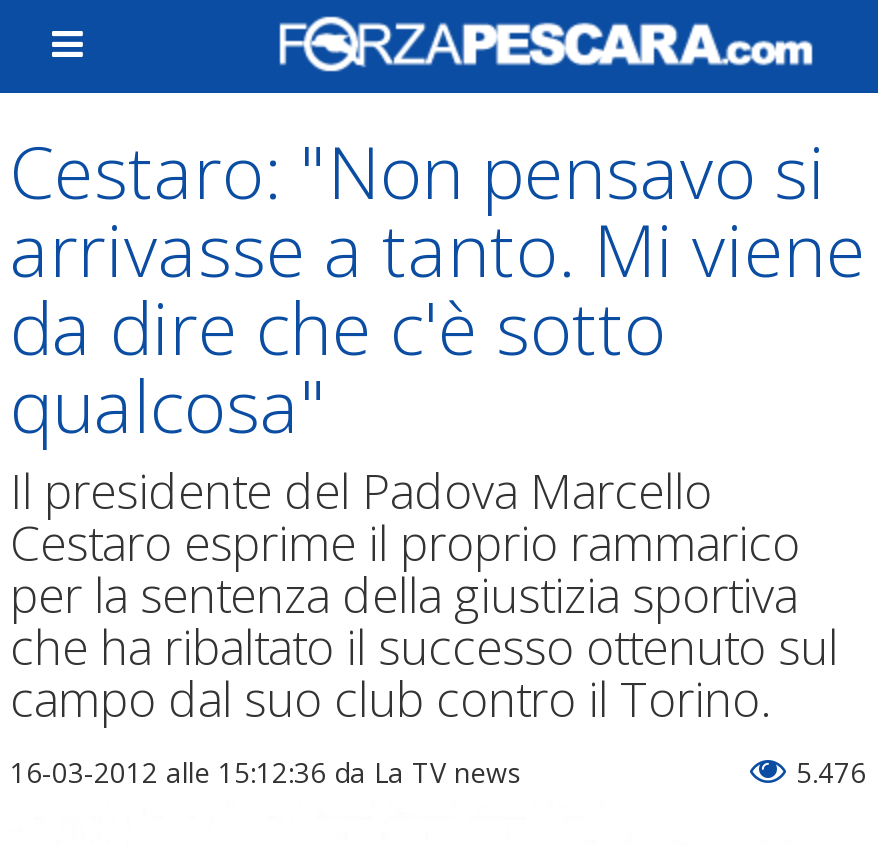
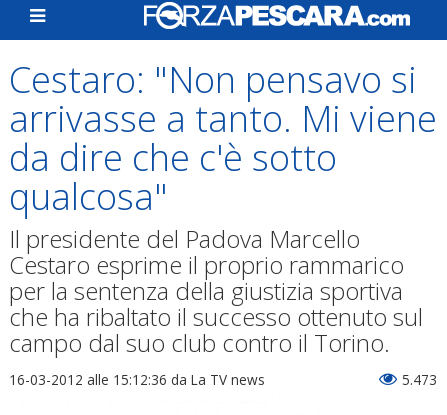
[796,753,866,791] 5.476 -> [402,370,437,389] 5.473

